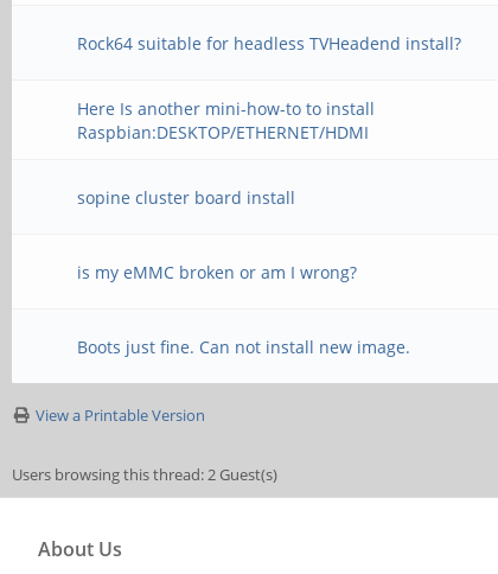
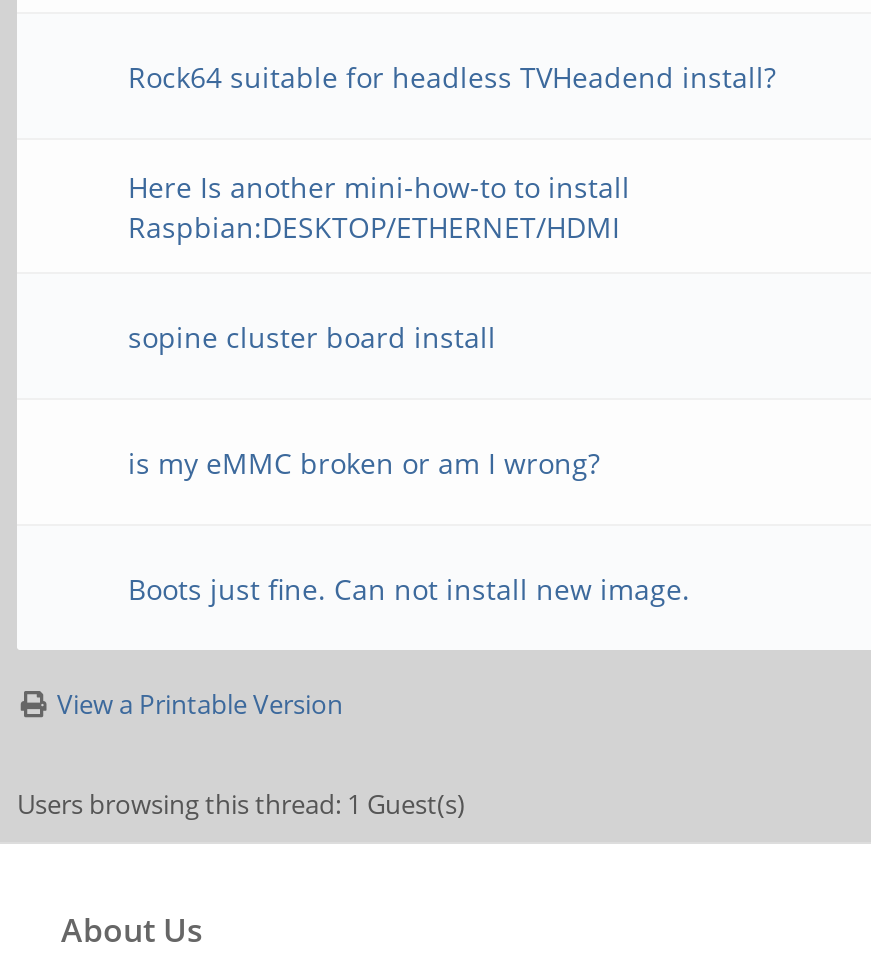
[12,464,277,485] Users browsing this thread: 2 Guest(s) -> [17,786,465,822] Users browsing this thread: 1 Guest(s)

